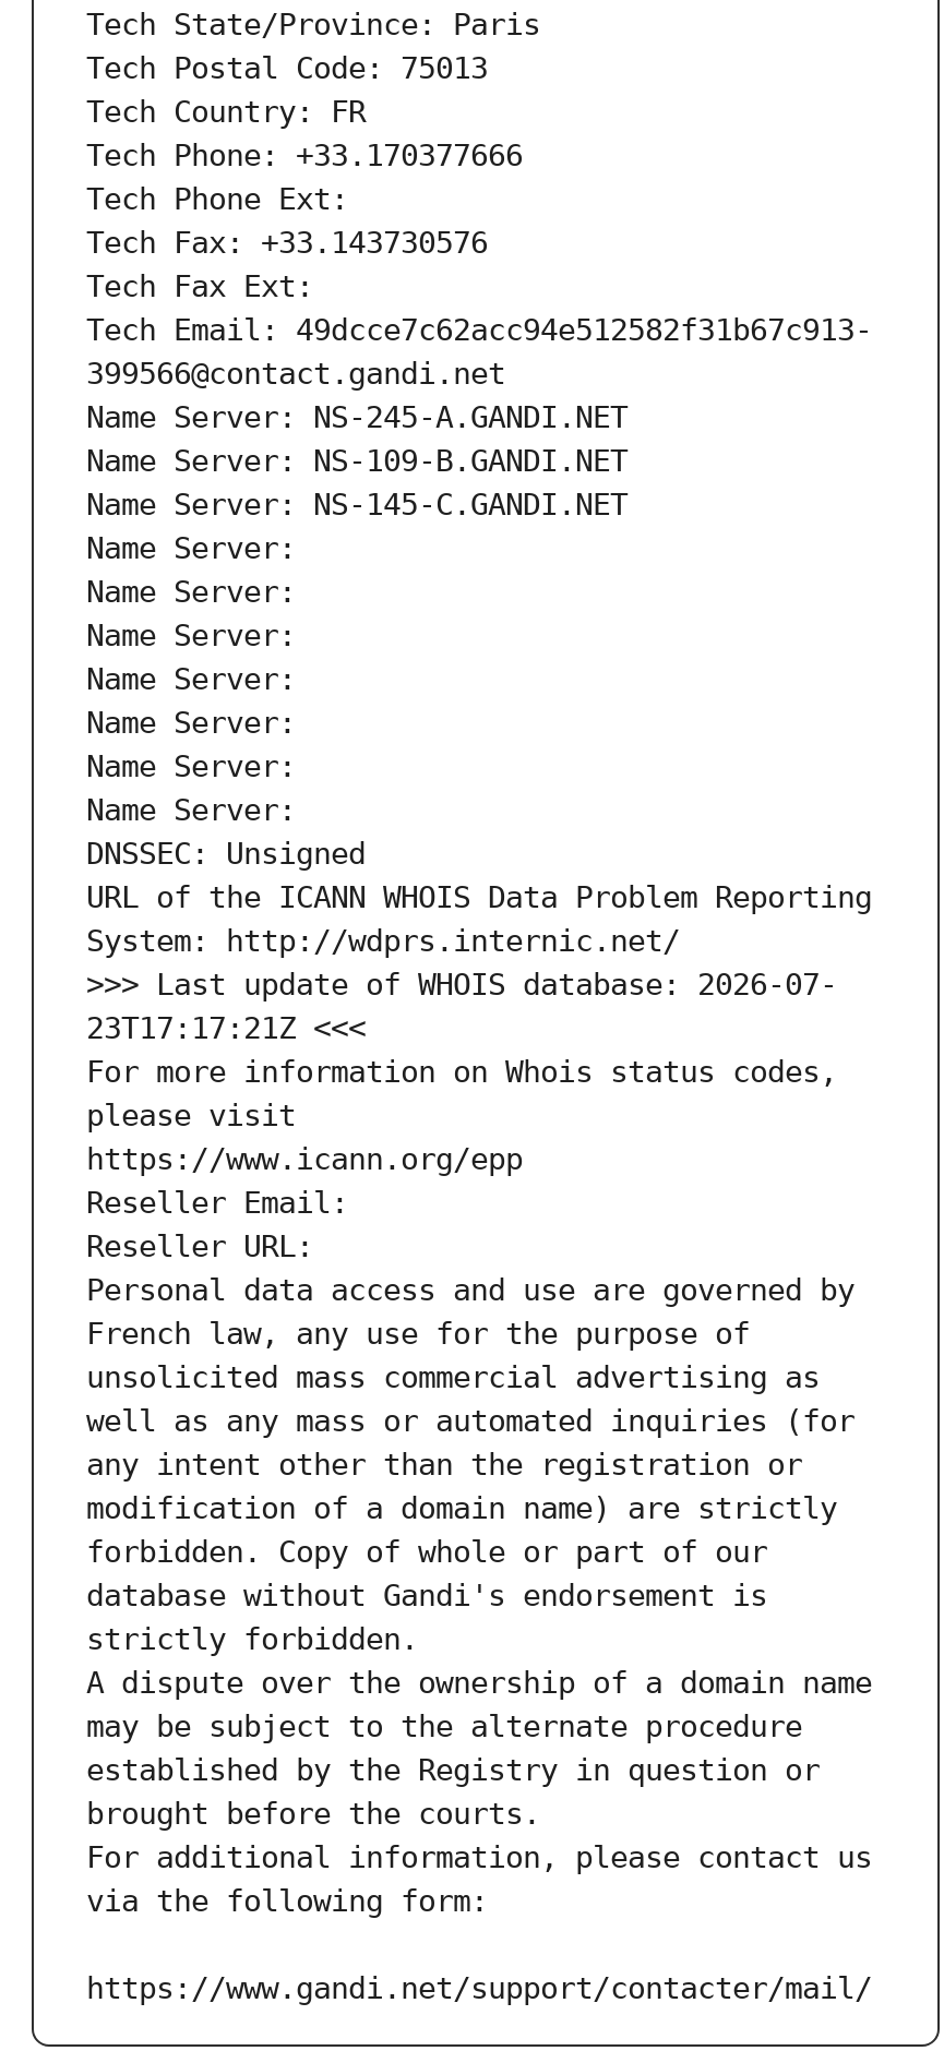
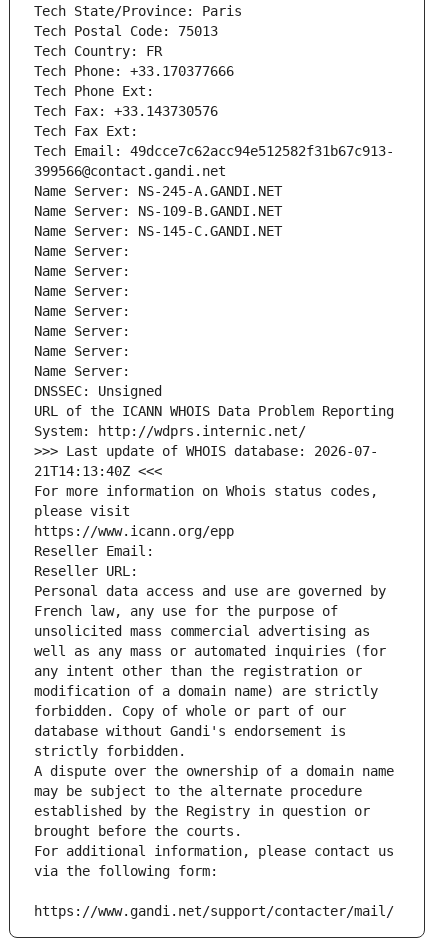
[86,1011,366,1046] 23T17:17:21Z <<< -> [34,463,162,479] 21T14:13:40Z <<<

